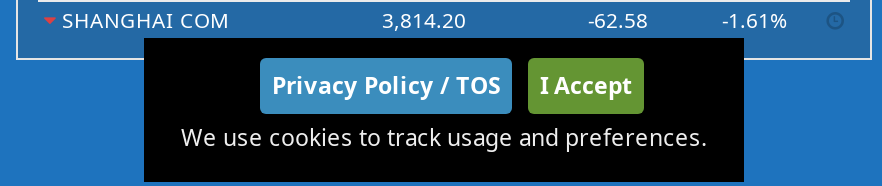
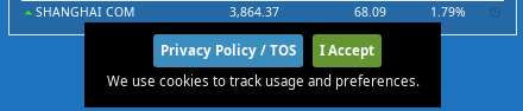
[382,6,466,34] 3,814.20 -> [229,3,279,20] 3,864.37
[588,6,648,34] -62.58 -> [354,3,386,20] 68.09
[722,6,788,34] -1.61% -> [430,3,466,20] 1.79%

